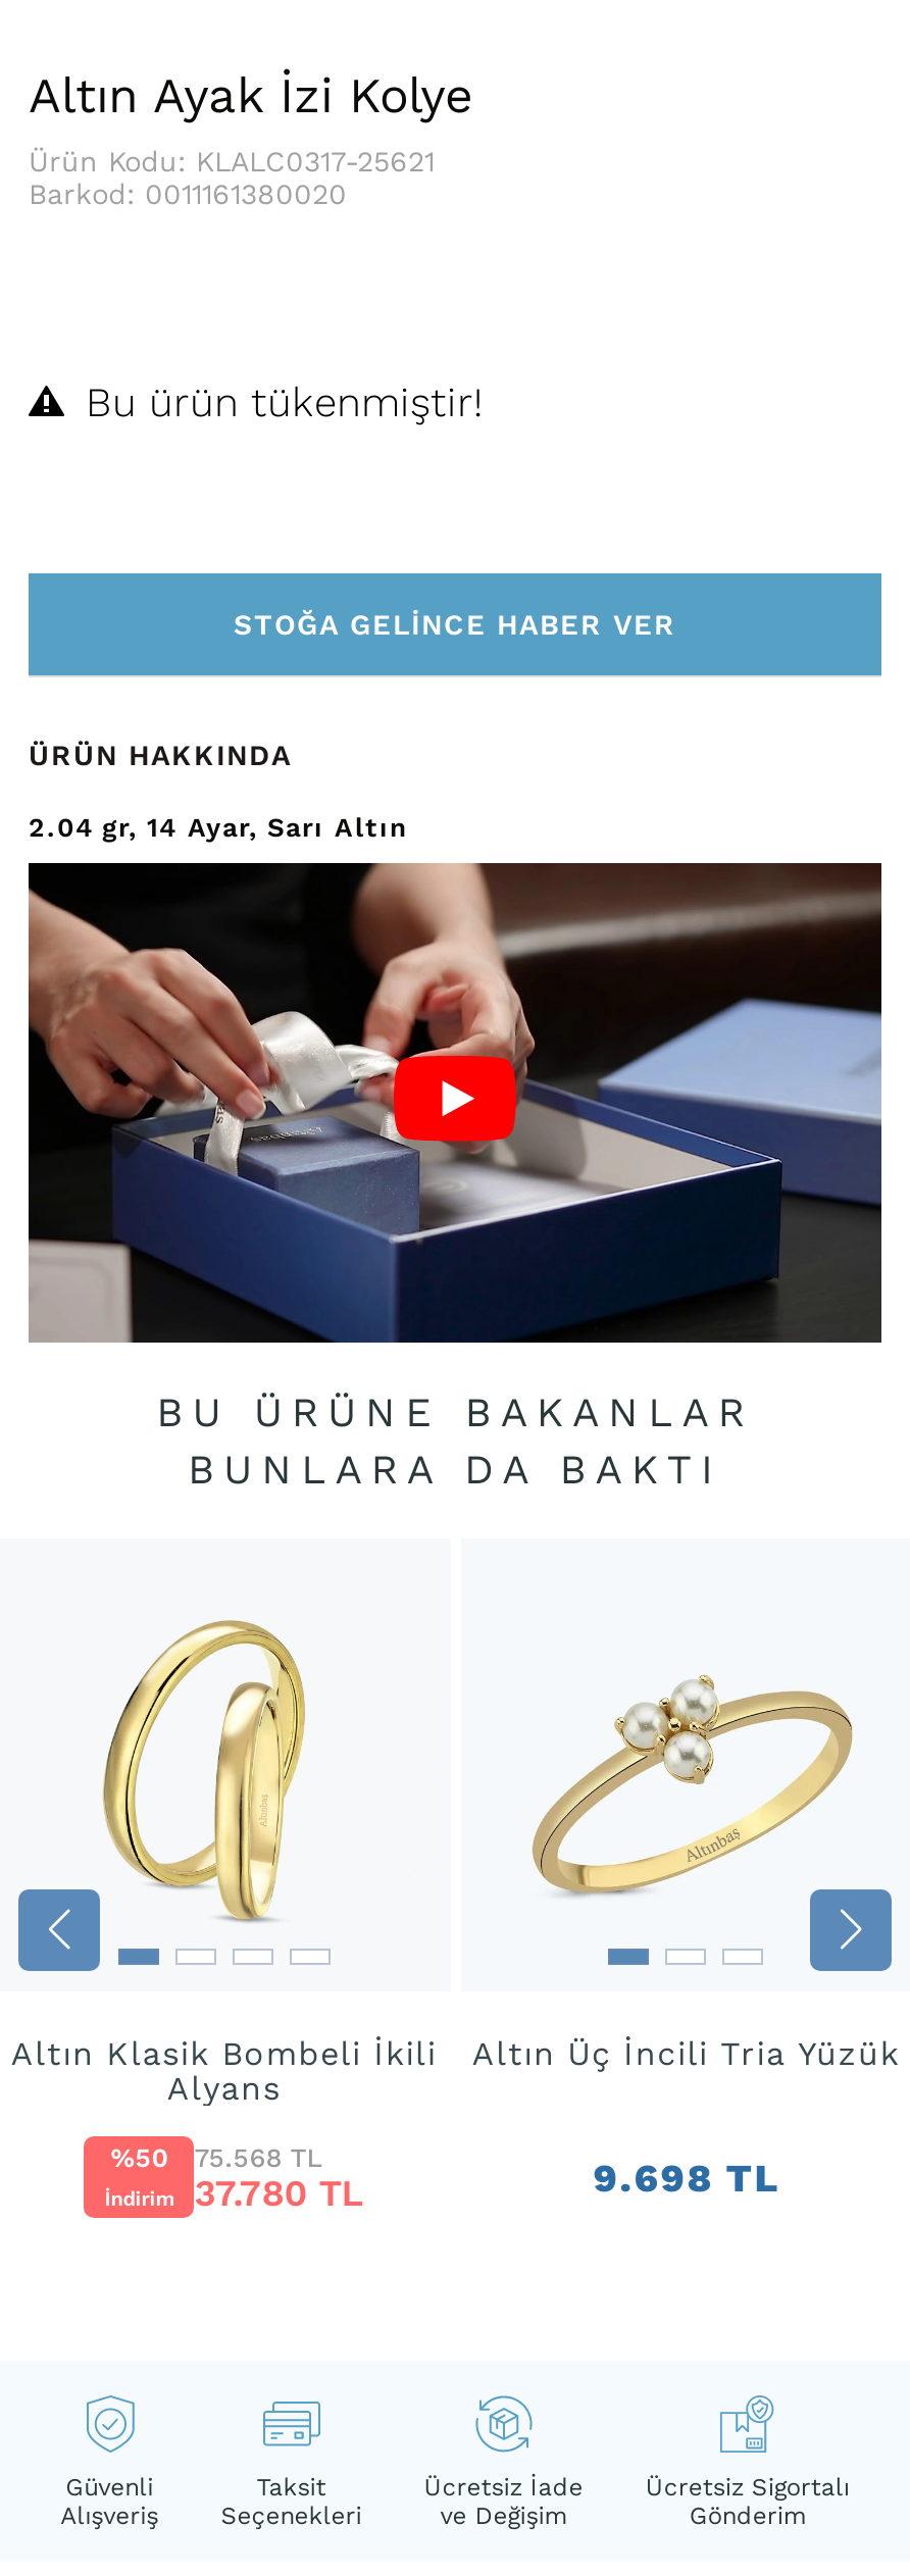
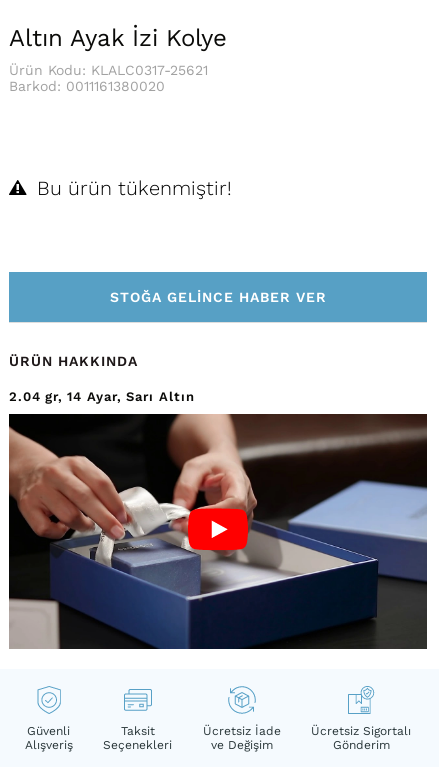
[156,1388,754,1494] BU ÜRÜNE BAKANLAR | BUNLARA DA BAKTI -> none
[11,1618,437,2210] [image] | Altın Klasik Bombeli İkili | Alyans | %50 | İndirim -> none
[472,1673,900,2202] [image] | Altın Üç İncili Tria Yüzük | 9.698 TL -> none
[194,2143,364,2214] 75.568 TL | 37.780 TL -> none

